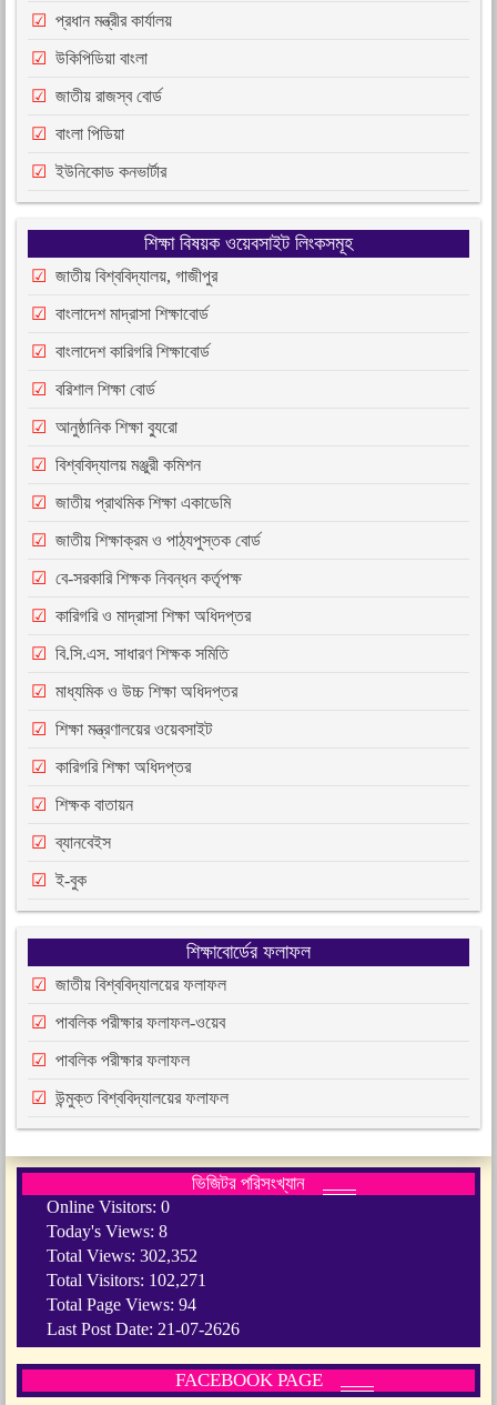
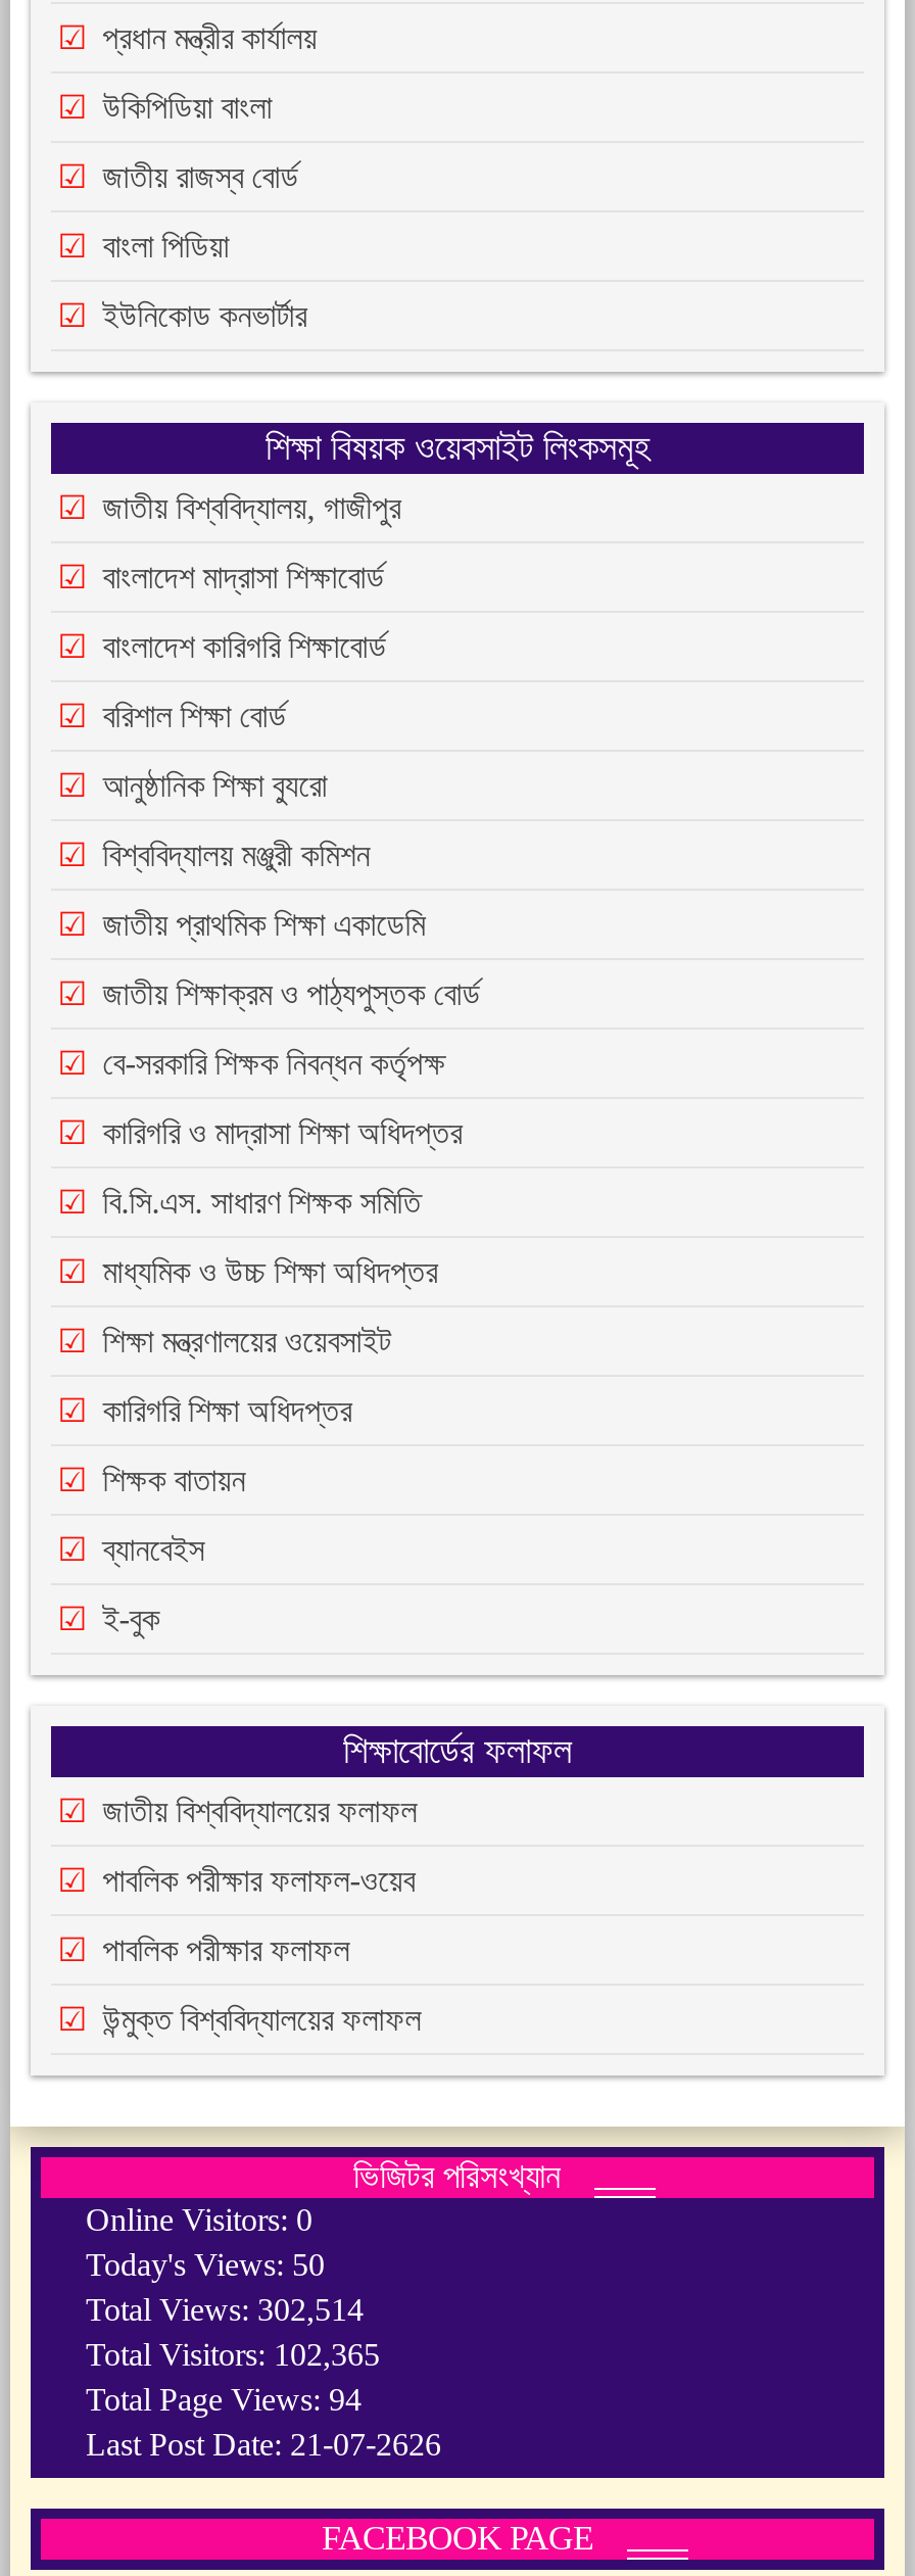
[47,1222,168,1240] Today's Views: 8 -> [86,2247,325,2281] Today's Views: 50
[47,1246,197,1265] Total Views: 302,352 -> [86,2292,364,2326] Total Views: 302,514
[47,1270,206,1289] Total Visitors: 102,271 -> [86,2337,380,2371] Total Visitors: 102,365

